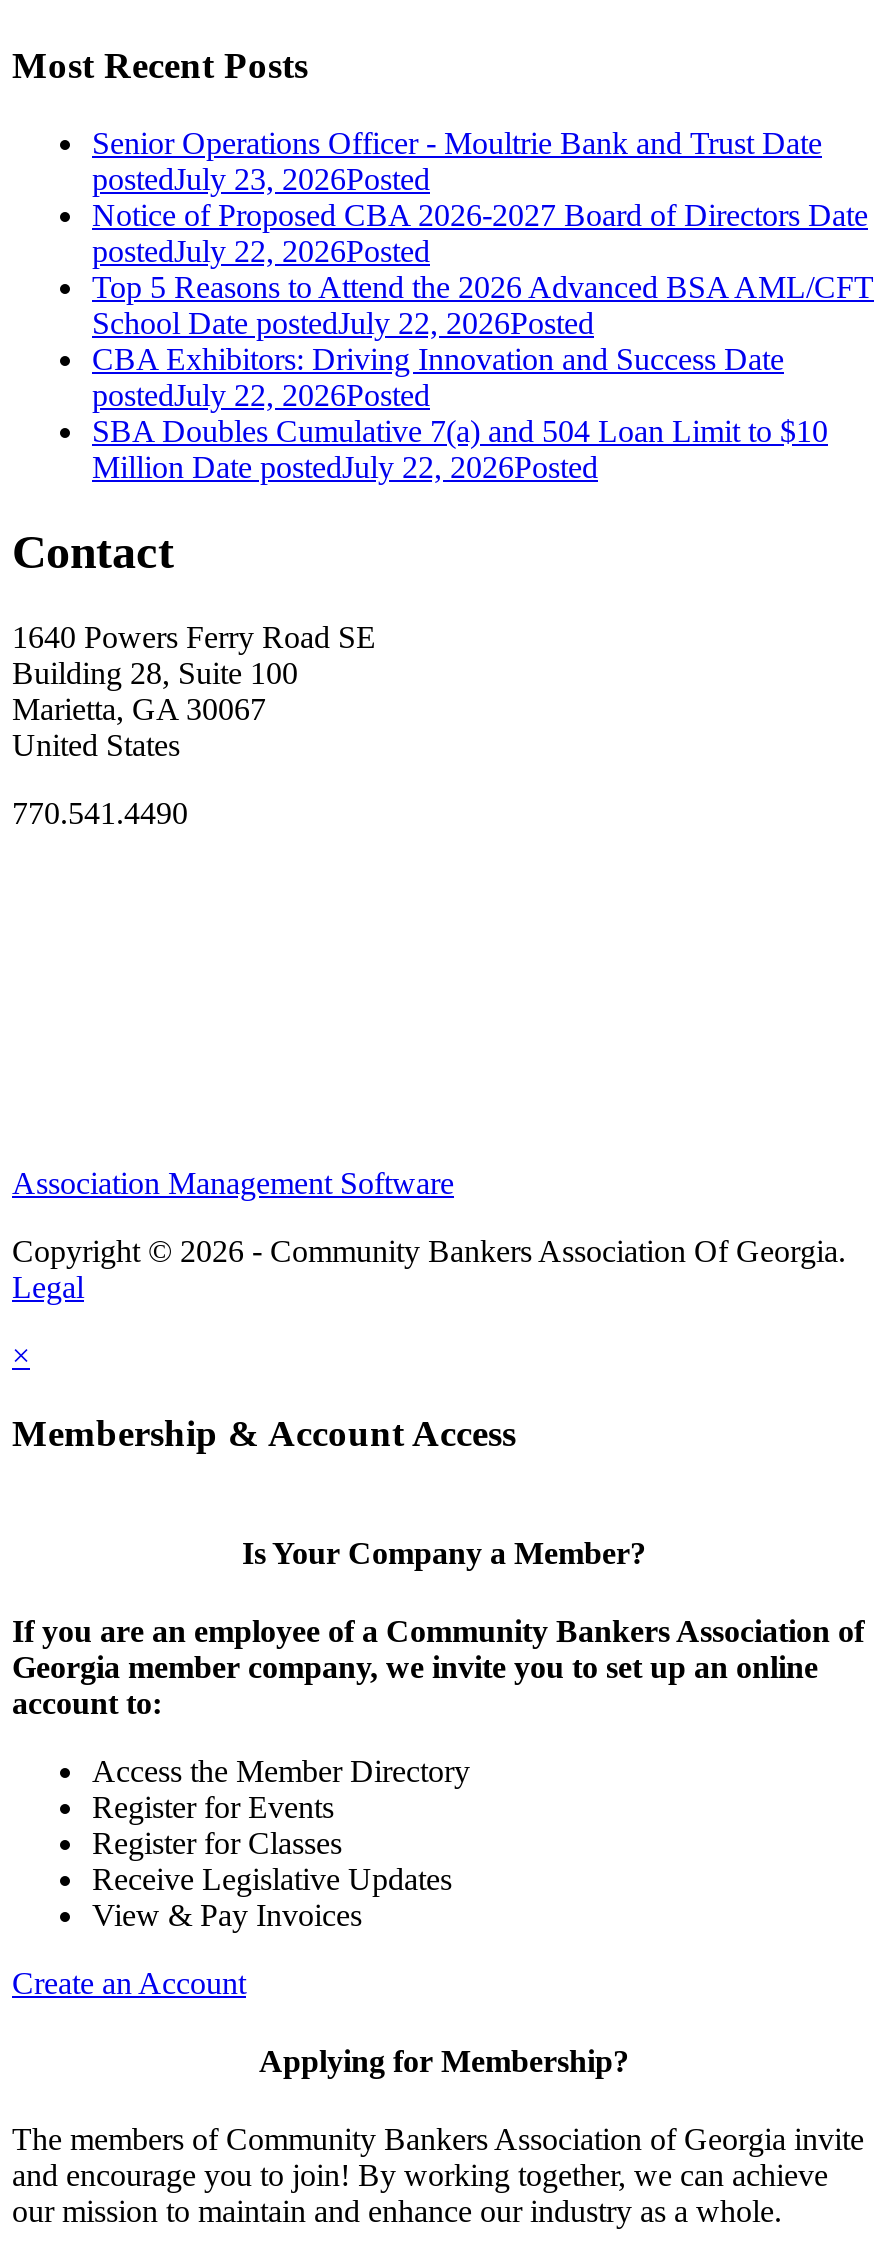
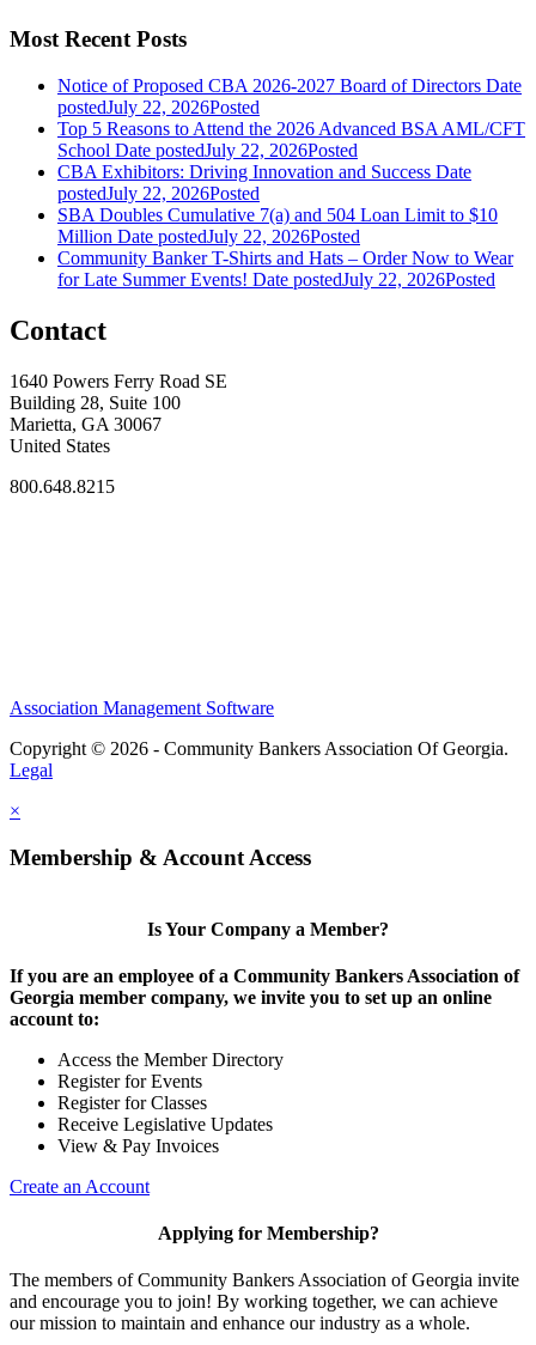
[92,126,822,196] Senior Operations Officer - Moultrie Bank and Trust Date | postedJuly 23, 2026Posted -> none
moved [92,198,874,484] -> [57,76,525,247]: Notice of Proposed CBA 2026-2027 Board of Directors Date | postedJuly 22, 2026Posted | Top 5 Reasons to Attend the 2026 Advanced BSA AML/CFT | School Date postedJuly 22, 2026Posted | CBA Exhibitors: Driving Innovation and Success Date | postedJuly 22, 2026Posted | SBA Doubles Cumulative 7(a) and 504 Loan Limit to $10 | Million Date postedJuly 22, 2026Posted
none -> [57,248,513,290] Community Banker T-Shirts and Hats – Order Now to Wear | for Late Summer Events! Date postedJuly 22, 2026Posted
[12,796,188,830] 770.541.4490 -> [10,476,115,496] 800.648.8215

